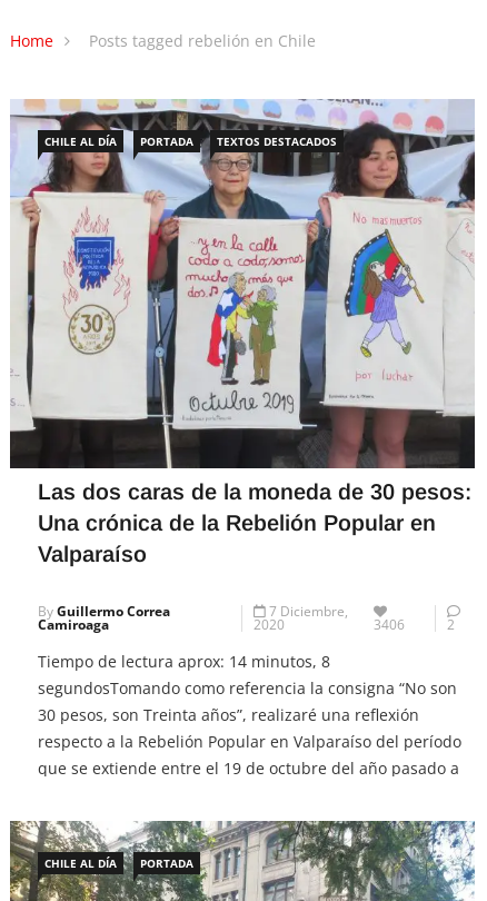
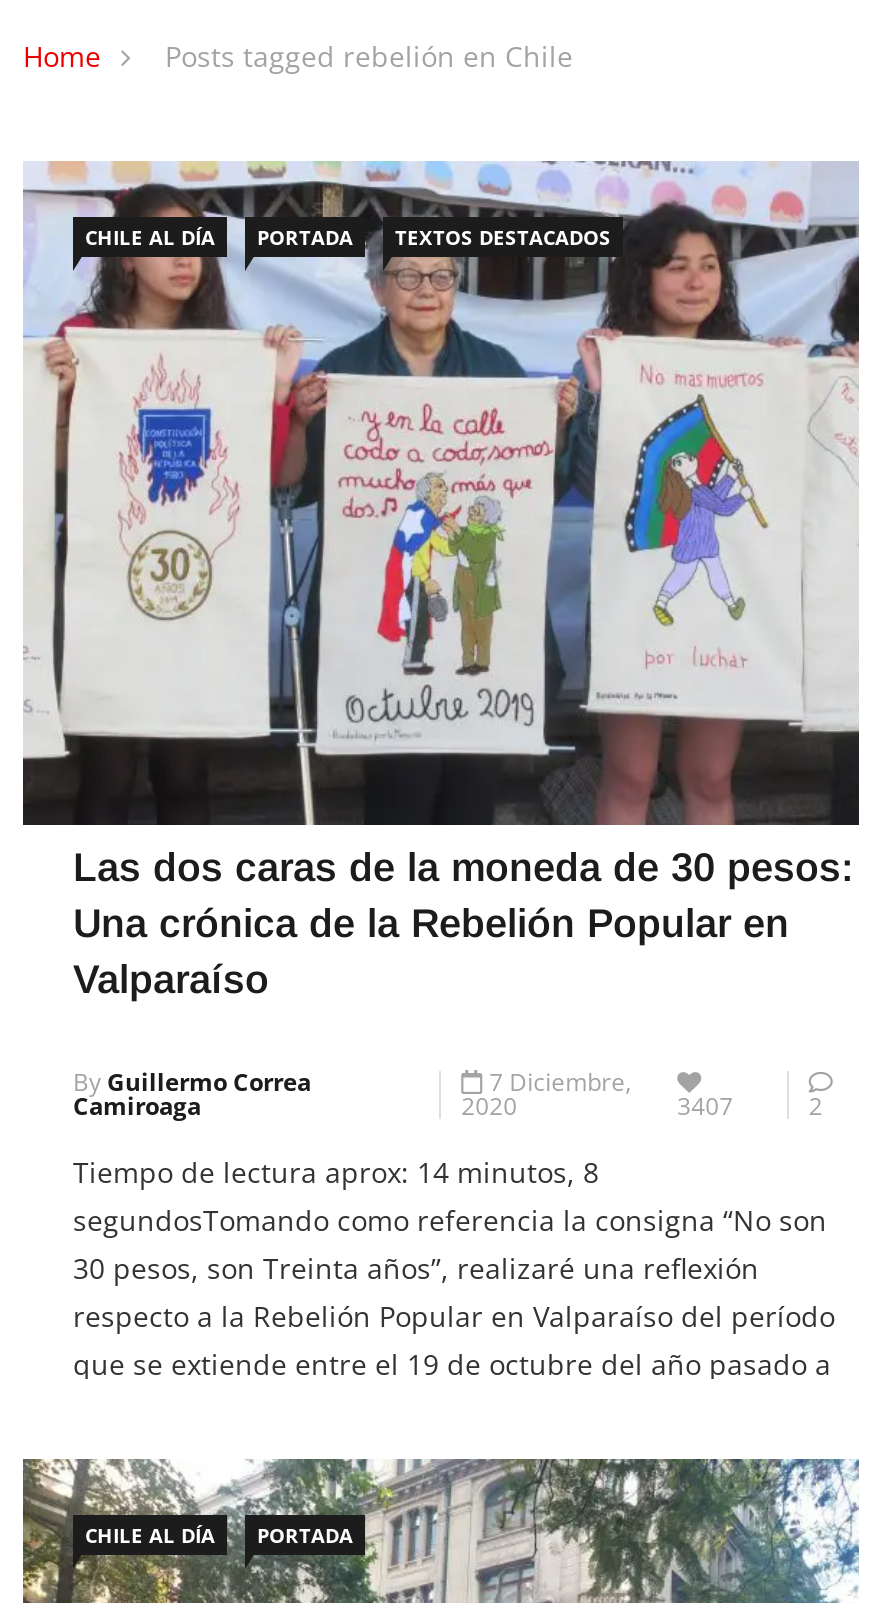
[374,615,405,633] 3406 -> [677,1088,733,1122] 3407

